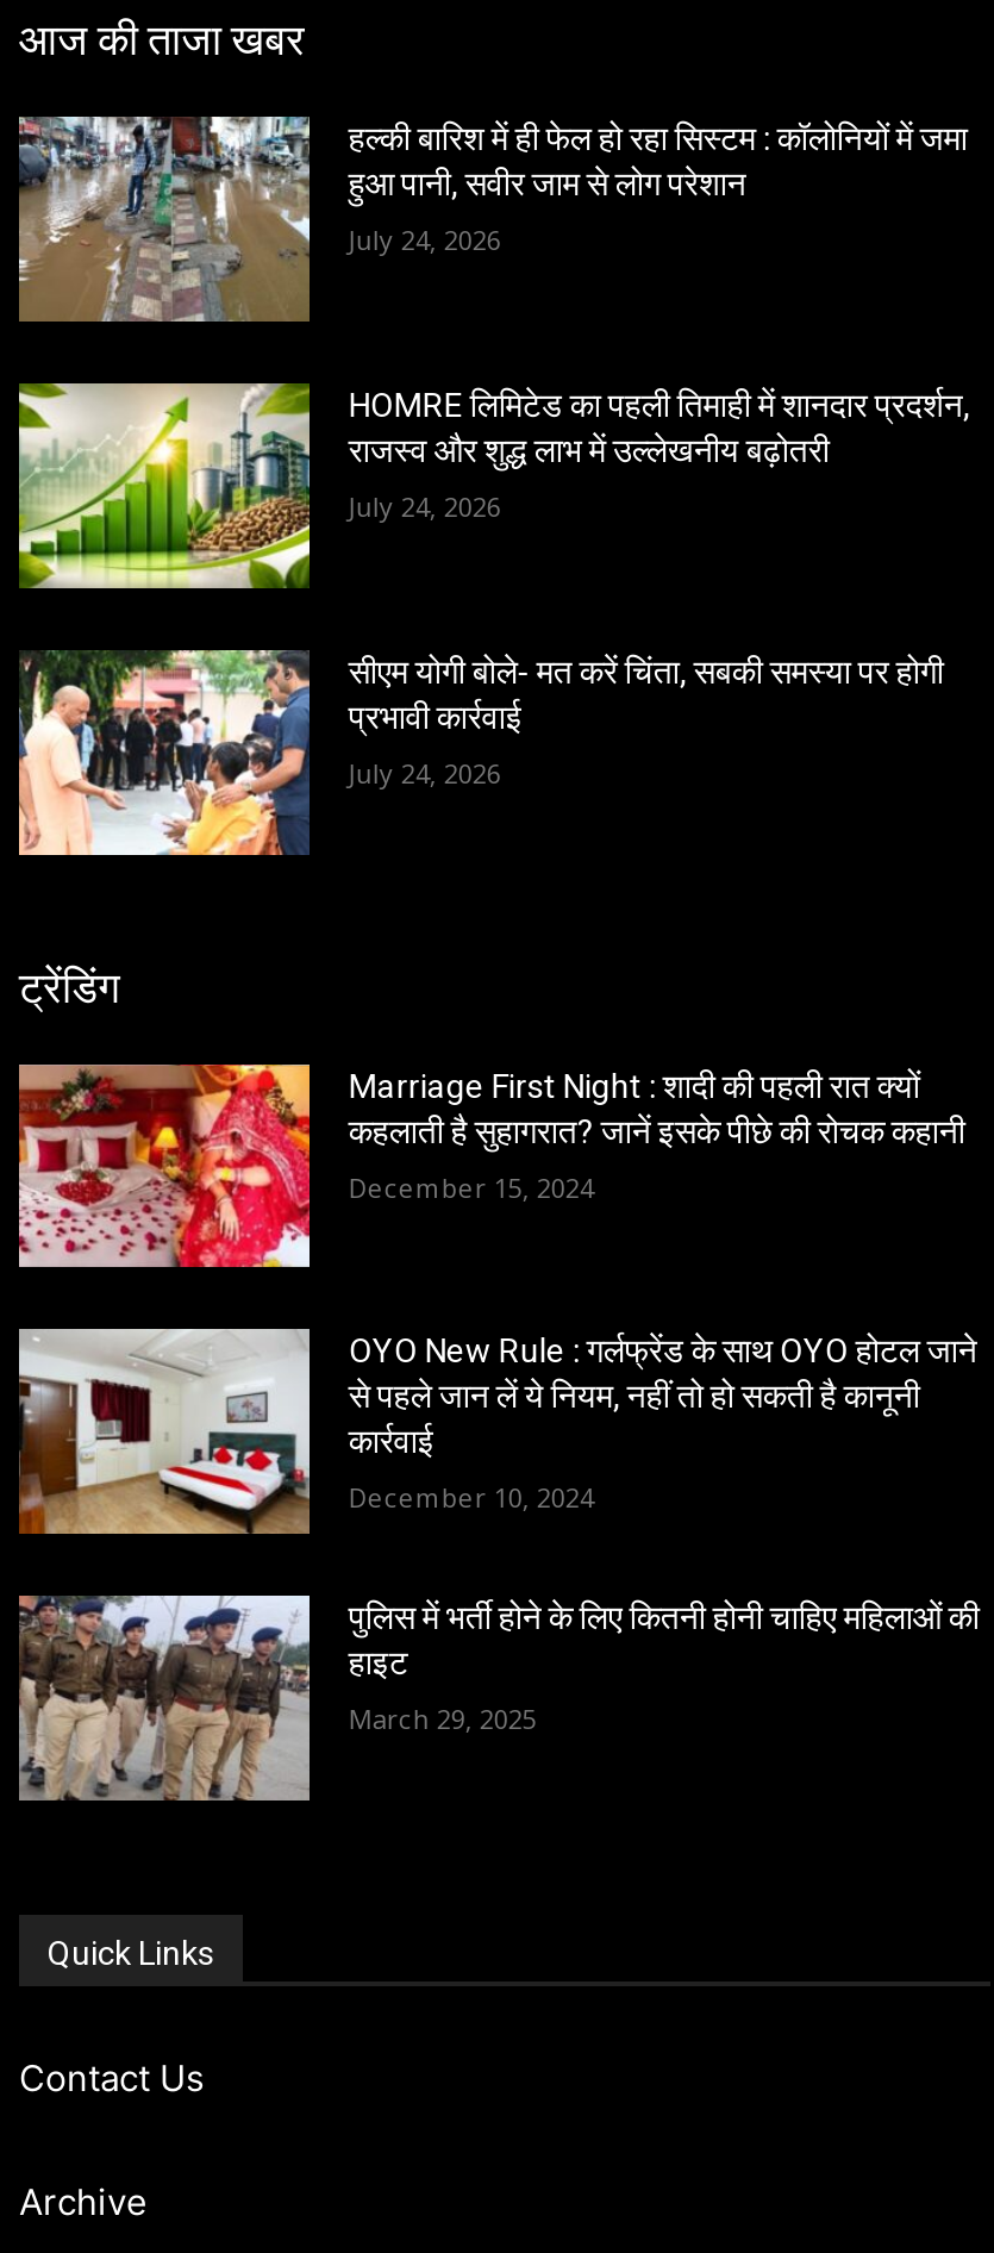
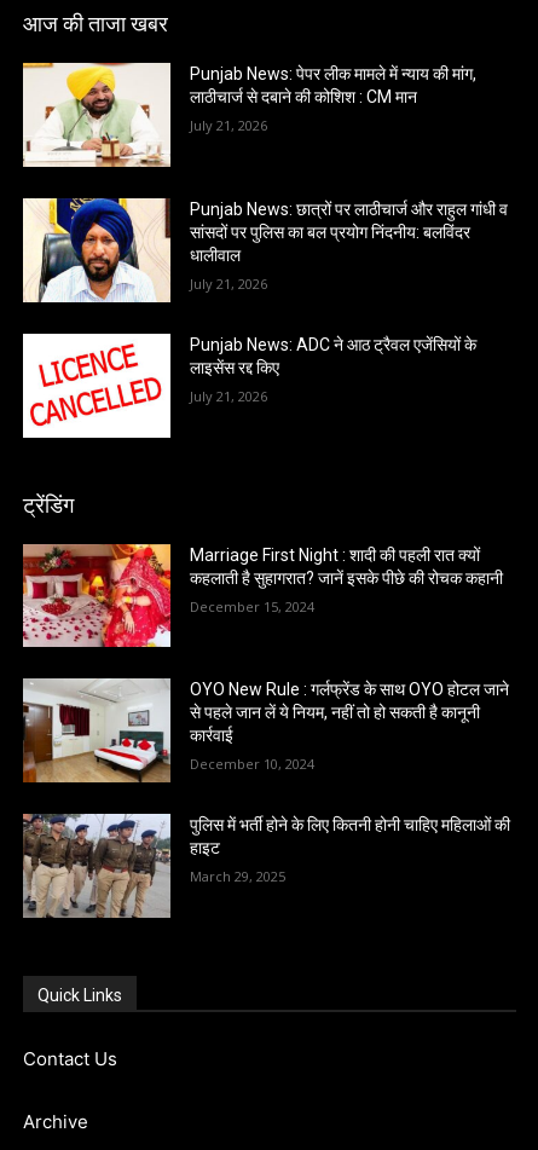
[17,114,968,324] [image] | हल्की बारिश में ही फेल हो रहा सिस्टम : कॉलोनियों में जमा | हुआ पानी, सवीर जाम से लोग परेशान -> [22,62,477,167] [image] | Punjab News: पेपर लीक मामले में न्याय की मांग, | लाठीचार्ज से दबाने की कोशिश : CM मान
[349,223,501,258] July 24, 2026 -> [190,117,268,135] July 21, 2026
[17,381,970,591] [image] | HOMRE लिमिटेड का पहली तिमाही में शानदार प्रदर्शन, | राजस्व और शुद्ध लाभ में उल्लेखनीय बढ़ोतरी -> [22,197,508,304] [image] | Punjab News: छात्रों पर लाठीचार्ज और राहुल गांधी व | सांसदों पर पुलिस का बल प्रयोग निंदनीय: बलविंदर | धालीवाल
[349,489,501,524] July 24, 2026 -> [190,275,268,293] July 21, 2026
[17,648,944,857] [image] | सीएम योगी बोले- मत करें चिंता, सबकी समस्या पर होगी | प्रभावी कार्रवाई -> [22,333,477,439] [image] | Punjab News: ADC ने आठ ट्रैवल एजेंसियों के | लाइसेंस रद्द किए
[349,754,501,790] July 24, 2026 -> [190,387,268,405] July 21, 2026

